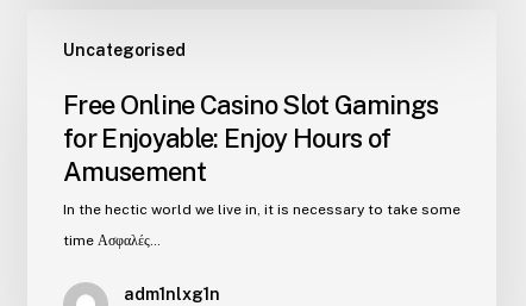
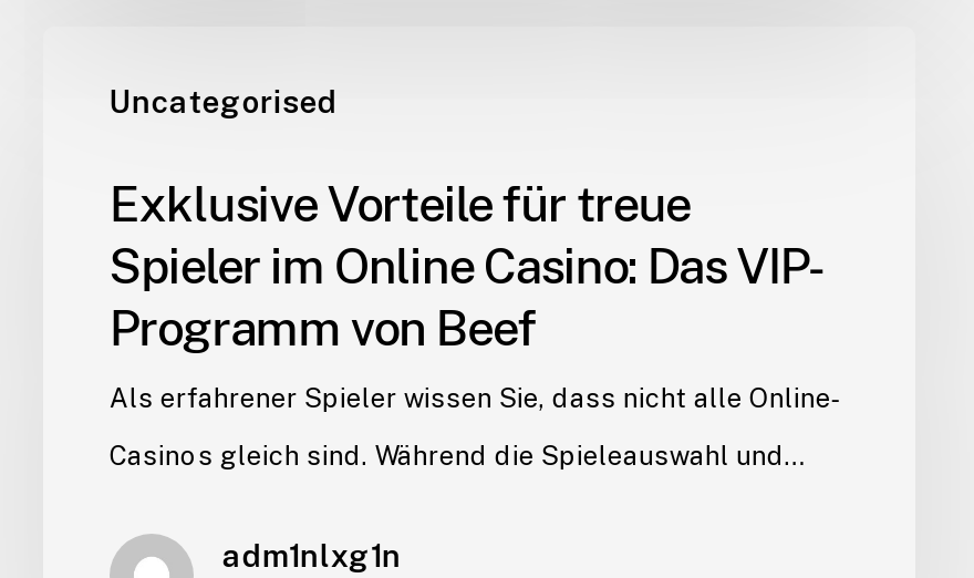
[63,89,438,187] Free Online Casino Slot Gamings | for Enjoyable: Enjoy Hours of | Amusement -> [109,174,823,356] Exklusive Vorteile für treue | Spieler im Online Casino: Das VIP- | Programm von Beef
[63,201,460,218] In the hectic world we live in, it is necessary to take some -> [109,382,842,413] Als erfahrener Spieler wissen Sie, dass nicht alle Online-
[63,232,161,248] time Ασφαλές… -> [109,440,804,471] Casinos gleich sind. Während die Spieleauswahl und…

